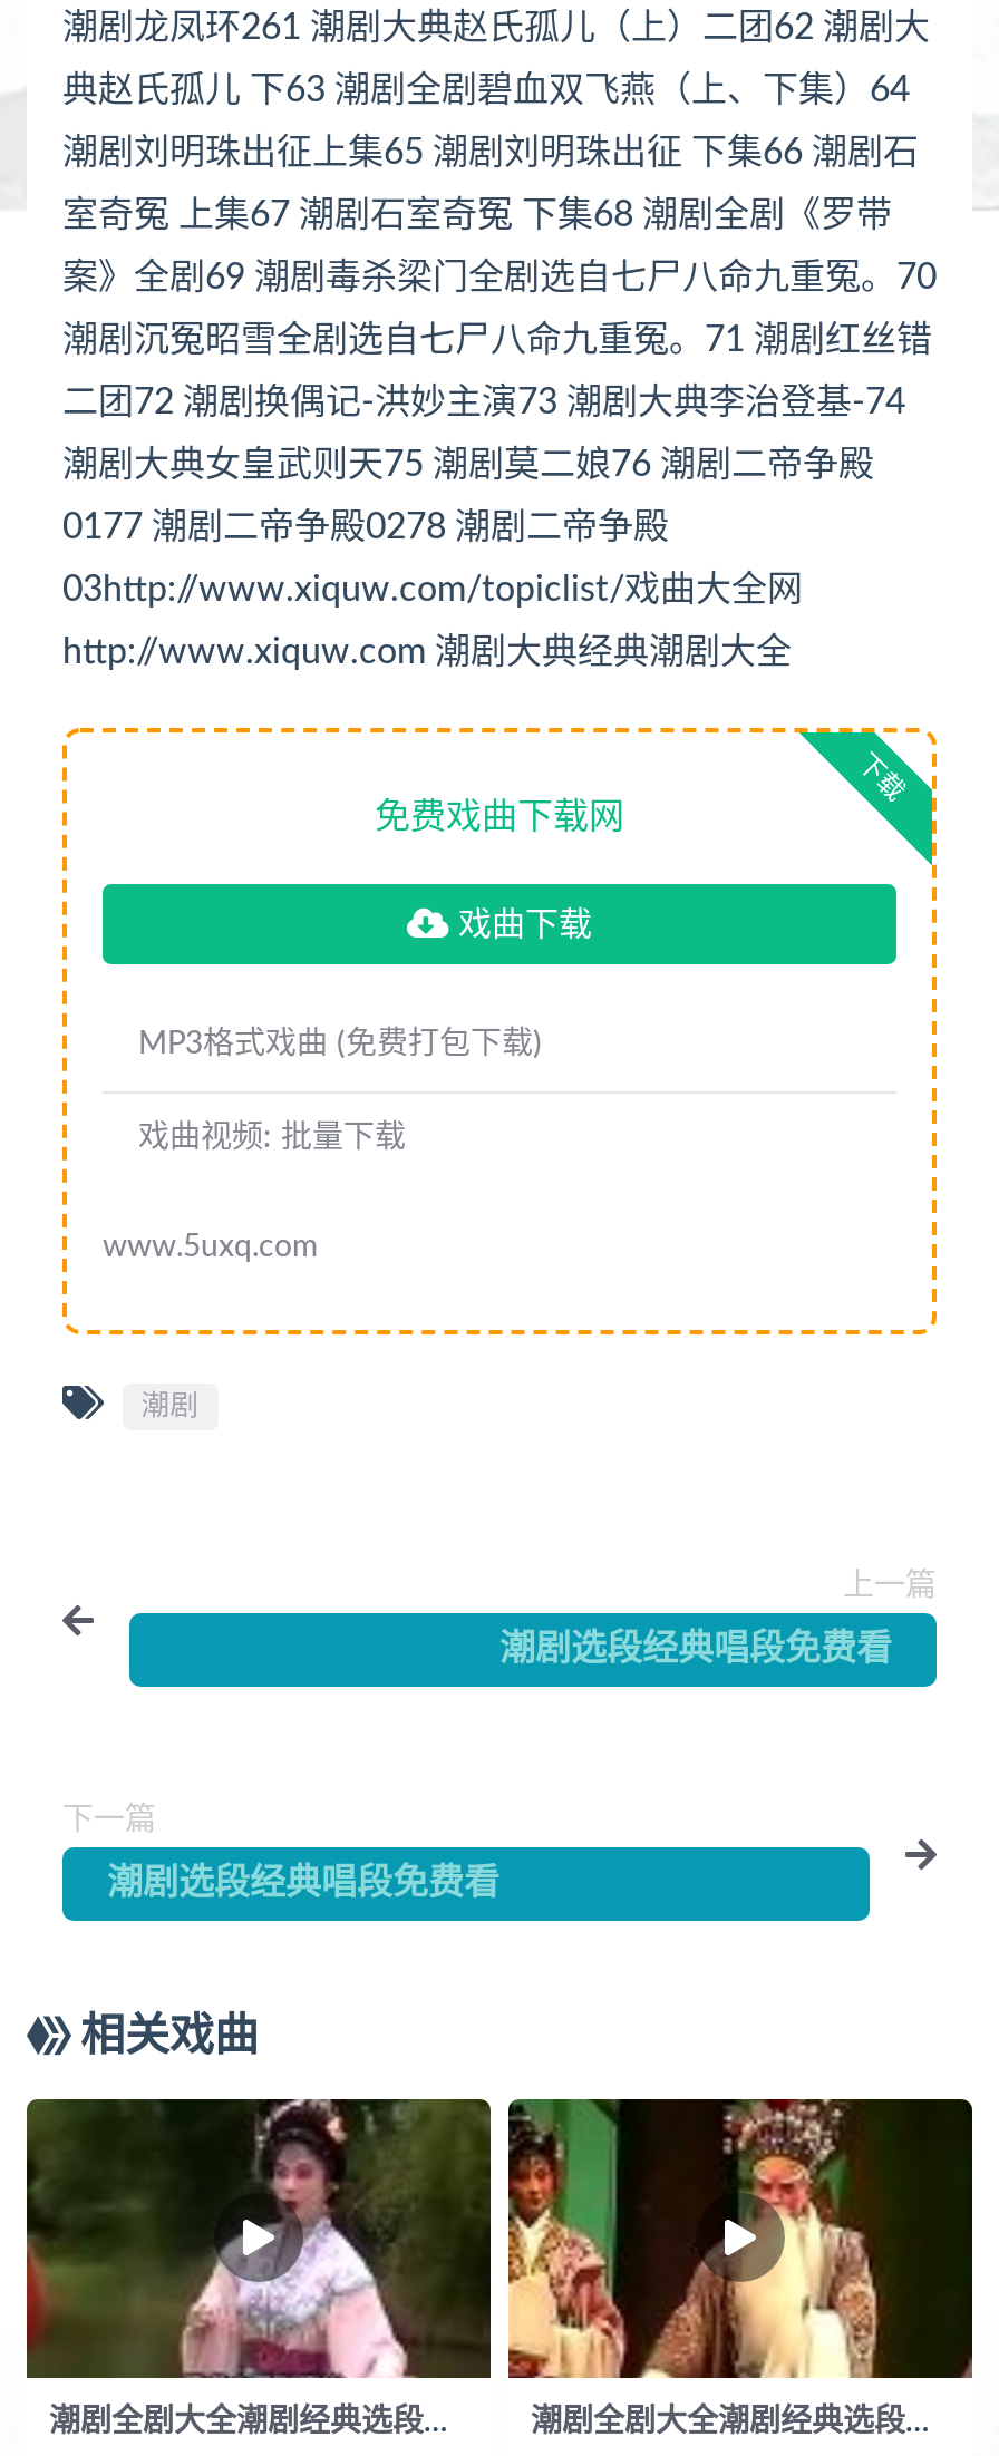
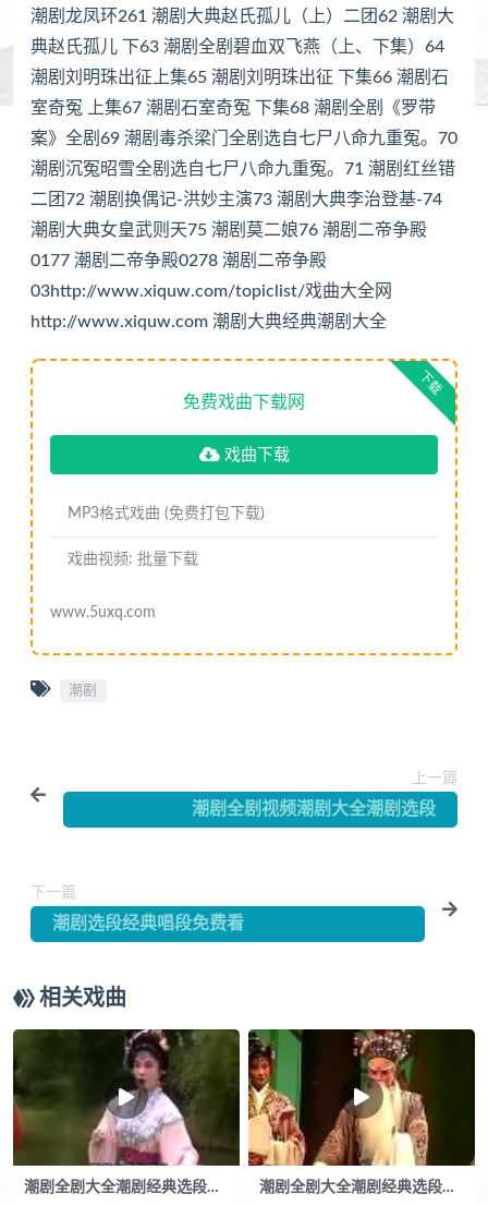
[499,1631,892,1666] 潮剧选段经典唱段免费看 -> [192,800,436,818] 潮剧全剧视频潮剧大全潮剧选段

